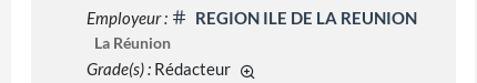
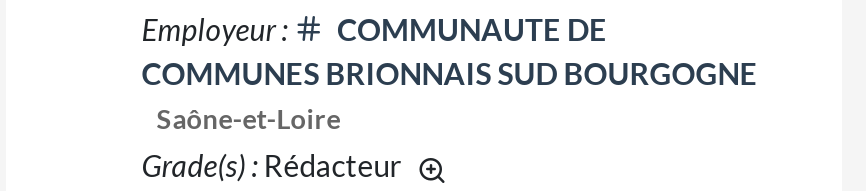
[95,8,417,52] REGION ILE DE LA REUNION | La Réunion -> [142,11,758,135] COMMUNAUTE DE | COMMUNES BRIONNAIS SUD BOURGOGNE | Saône-et-Loire

